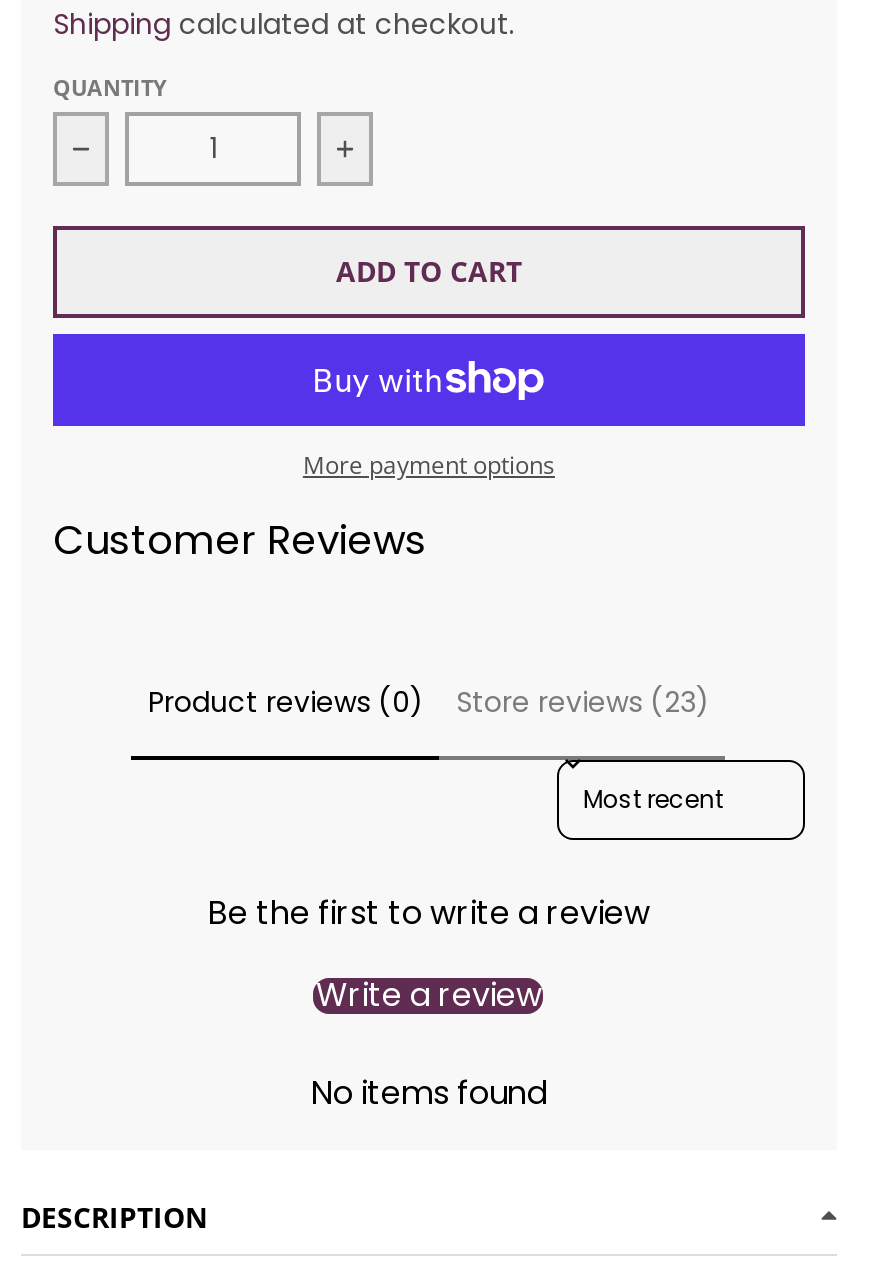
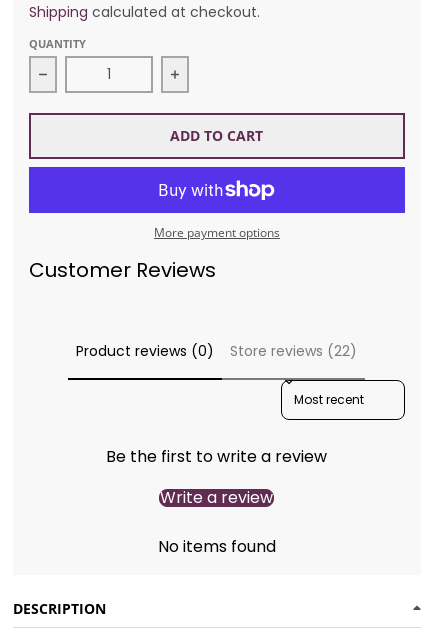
[456,682,710,722] Store reviews (23) -> [230,341,357,361] Store reviews (22)

